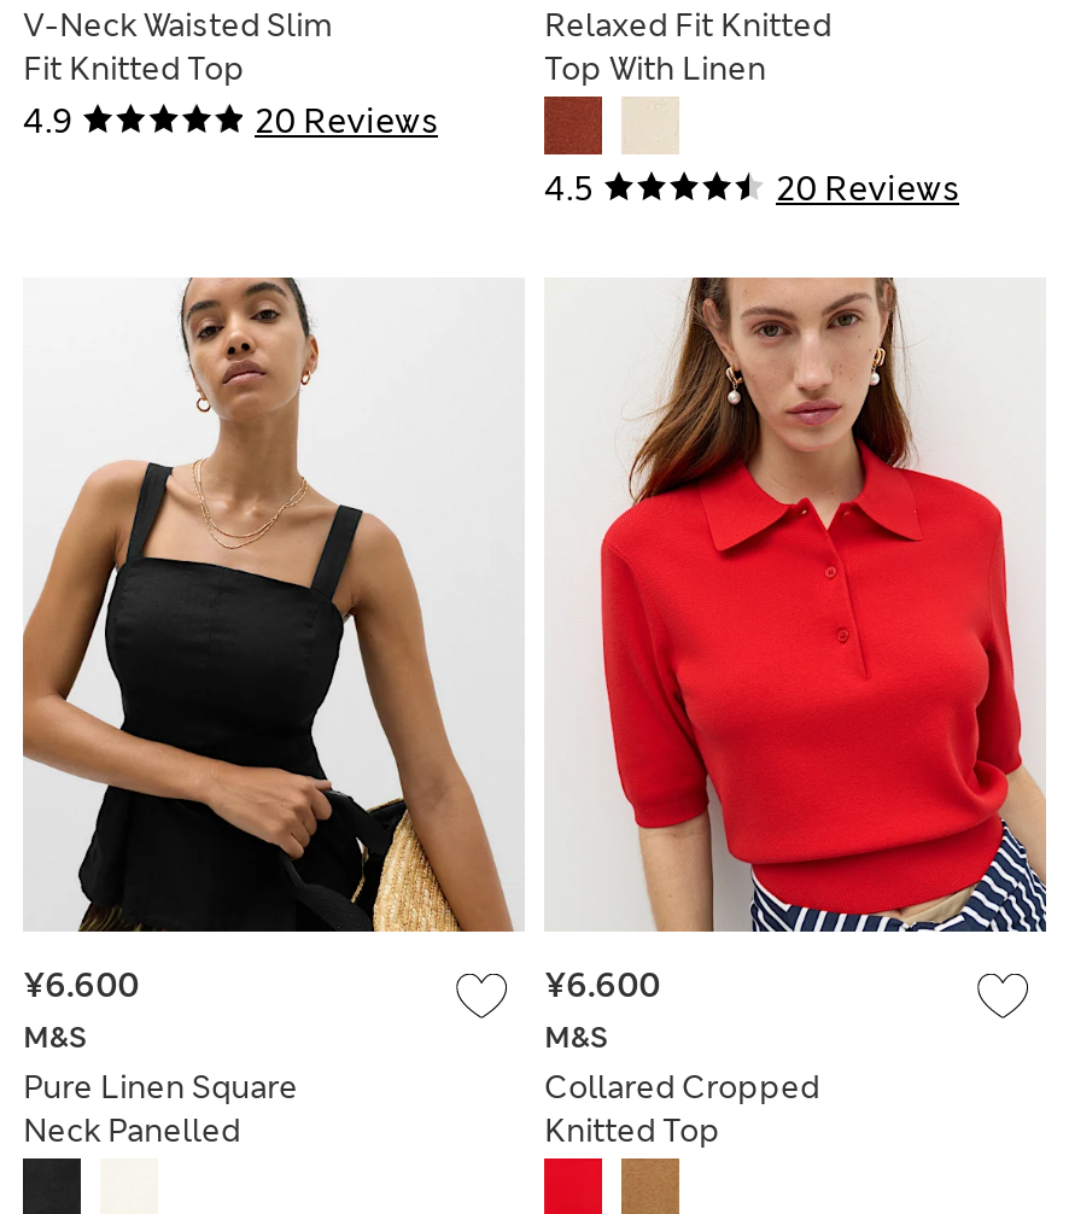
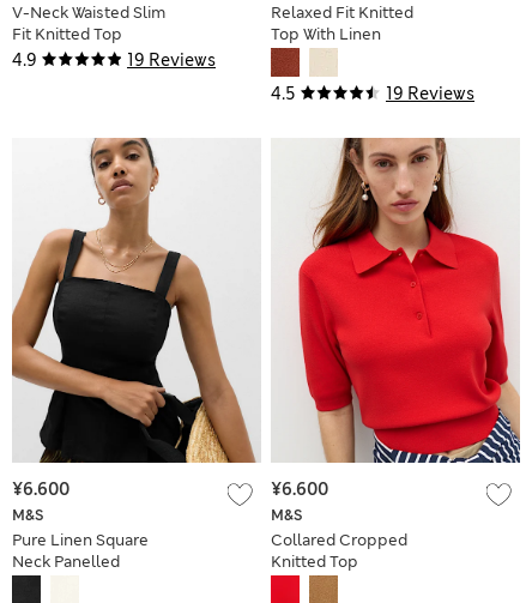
[255,100,438,143] 20 Reviews -> [127,50,216,71] 19 Reviews
[776,167,959,211] 20 Reviews -> [386,83,474,105] 19 Reviews

